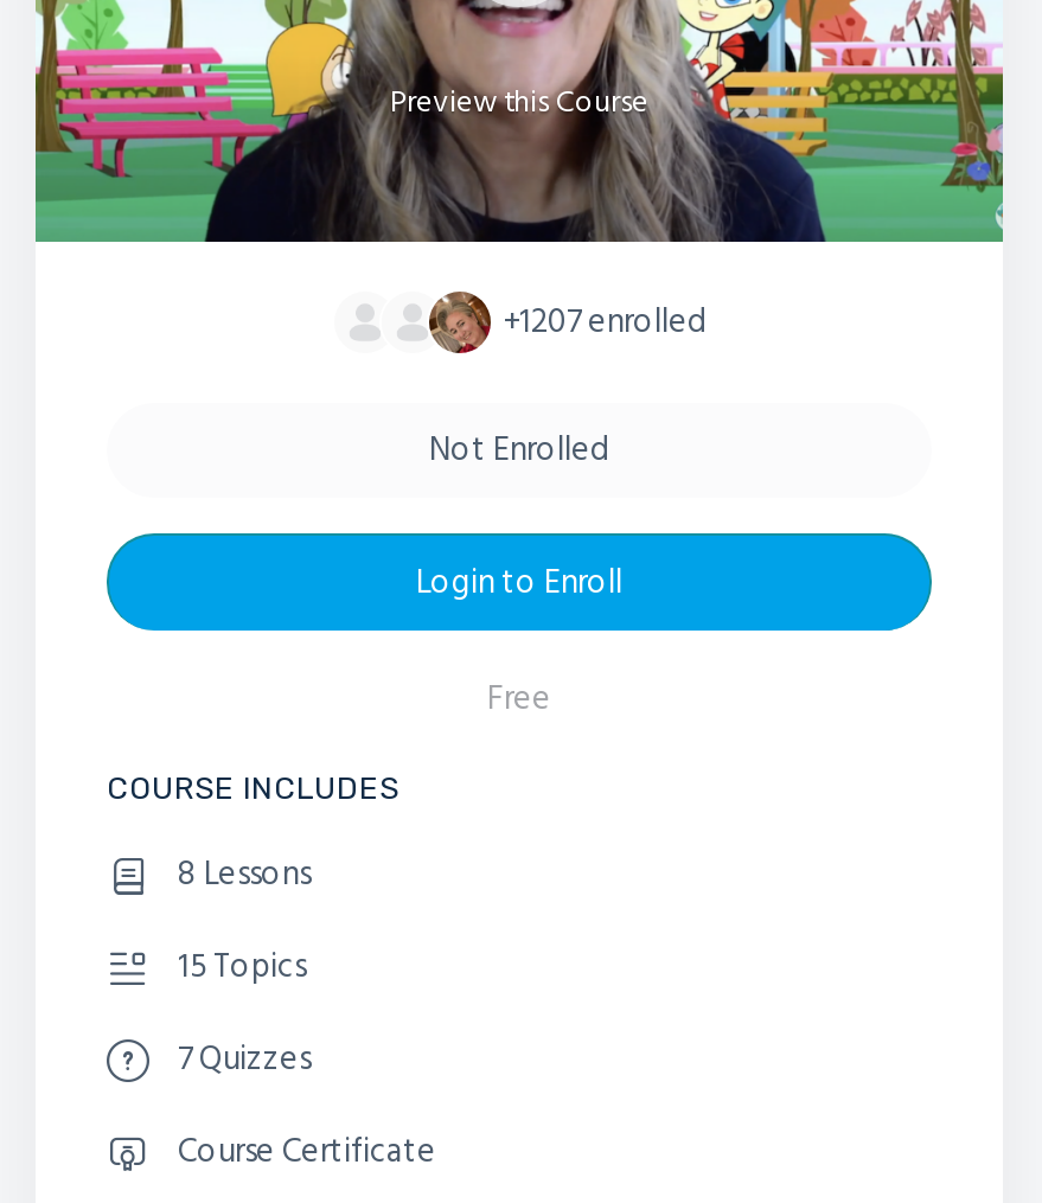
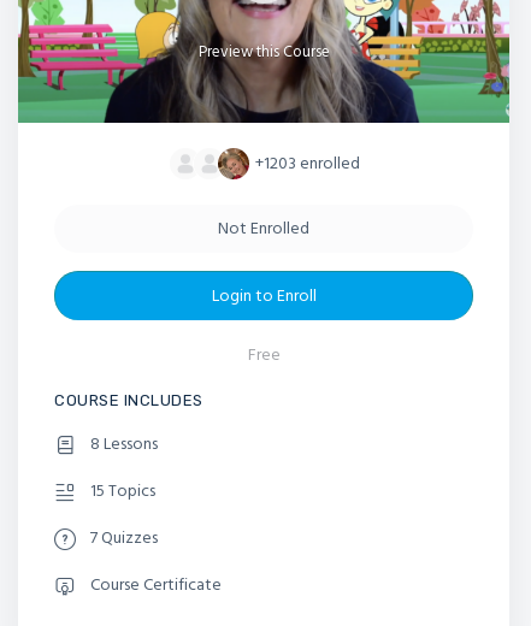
[503,297,707,345] +1207enrolled -> [255,151,359,175] +1203enrolled

